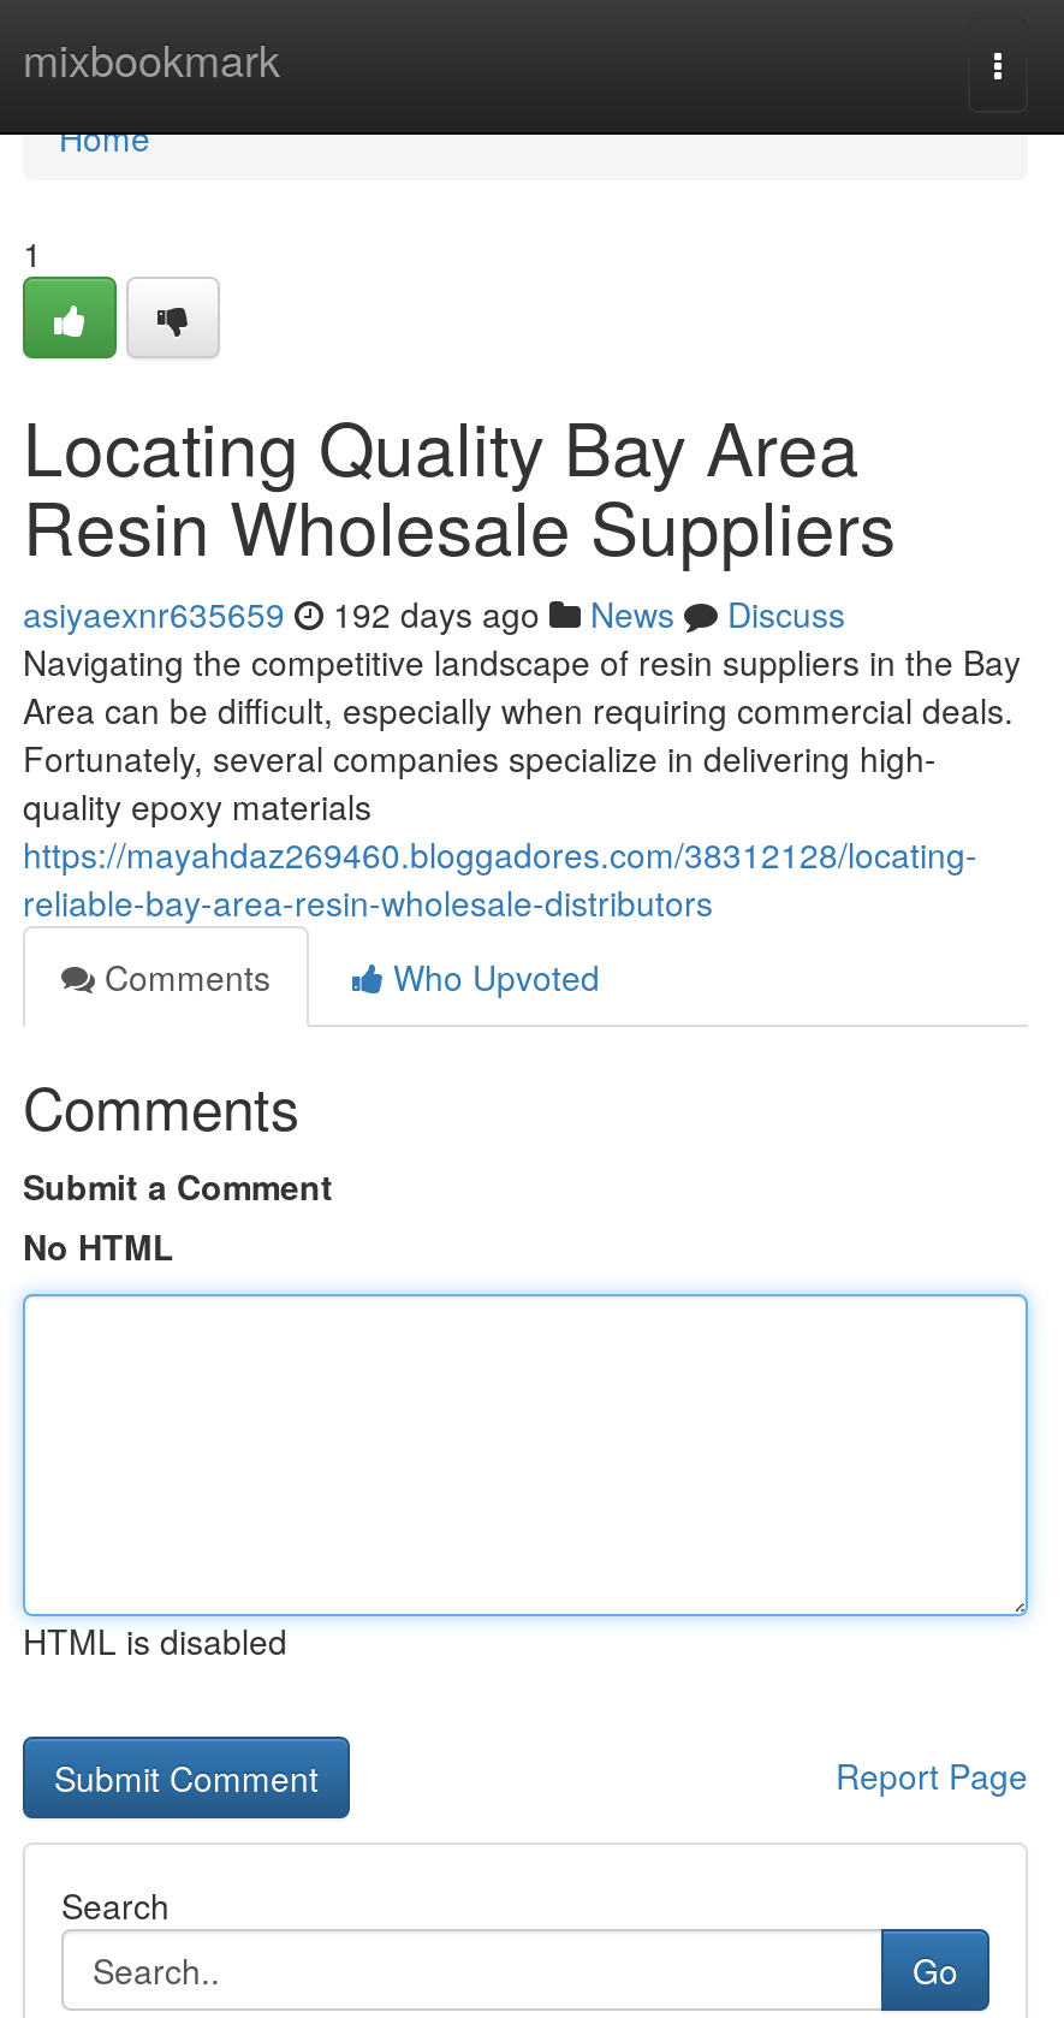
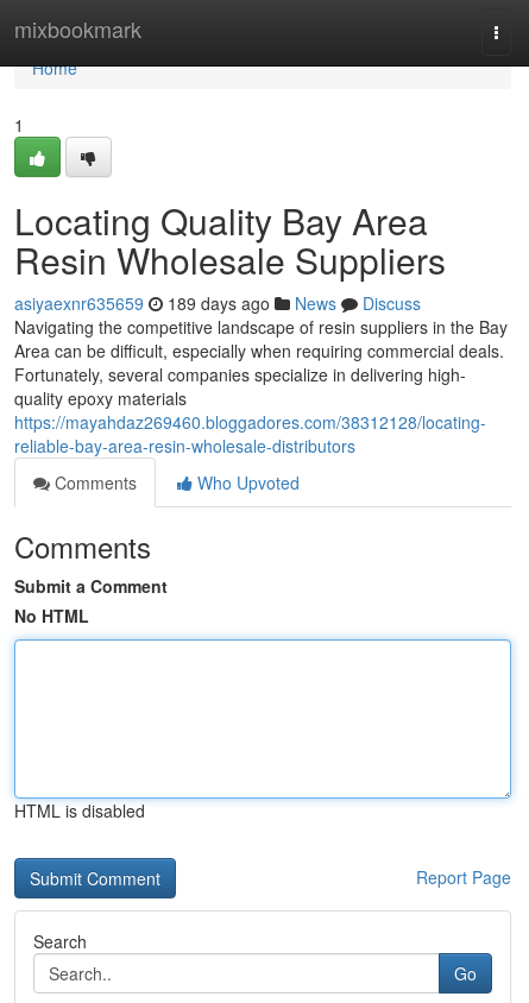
[23,589,845,637] asiyaexnr635659 192 days ago News Discuss -> [14,291,421,315] asiyaexnr635659 189 days ago News Discuss

